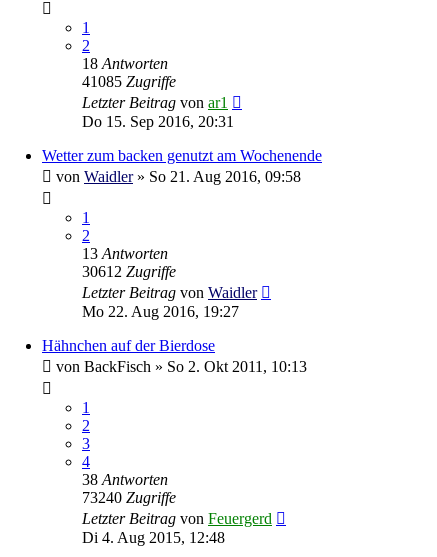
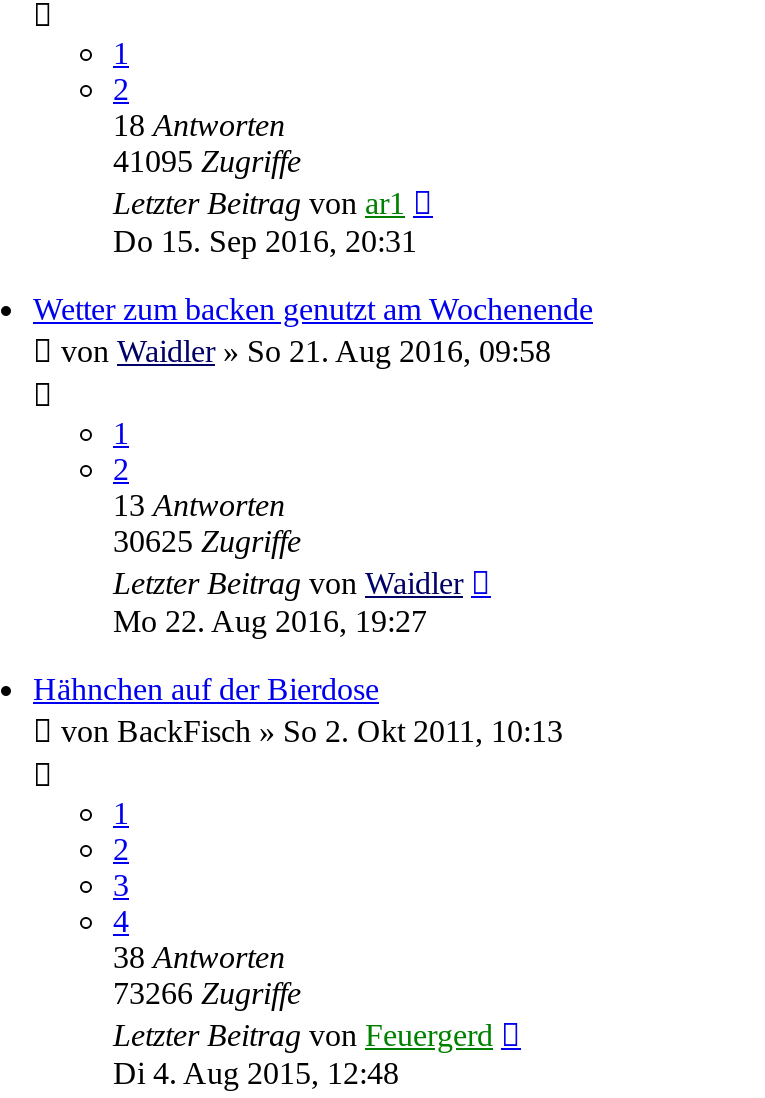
[82,73,176,90] 41085 Zugriffe -> [113,144,301,178] 41095 Zugriffe
[82,263,176,280] 30612 Zugriffe -> [113,524,301,558] 30625 Zugriffe
[82,489,176,506] 73240 Zugriffe -> [113,976,301,1010] 73266 Zugriffe

